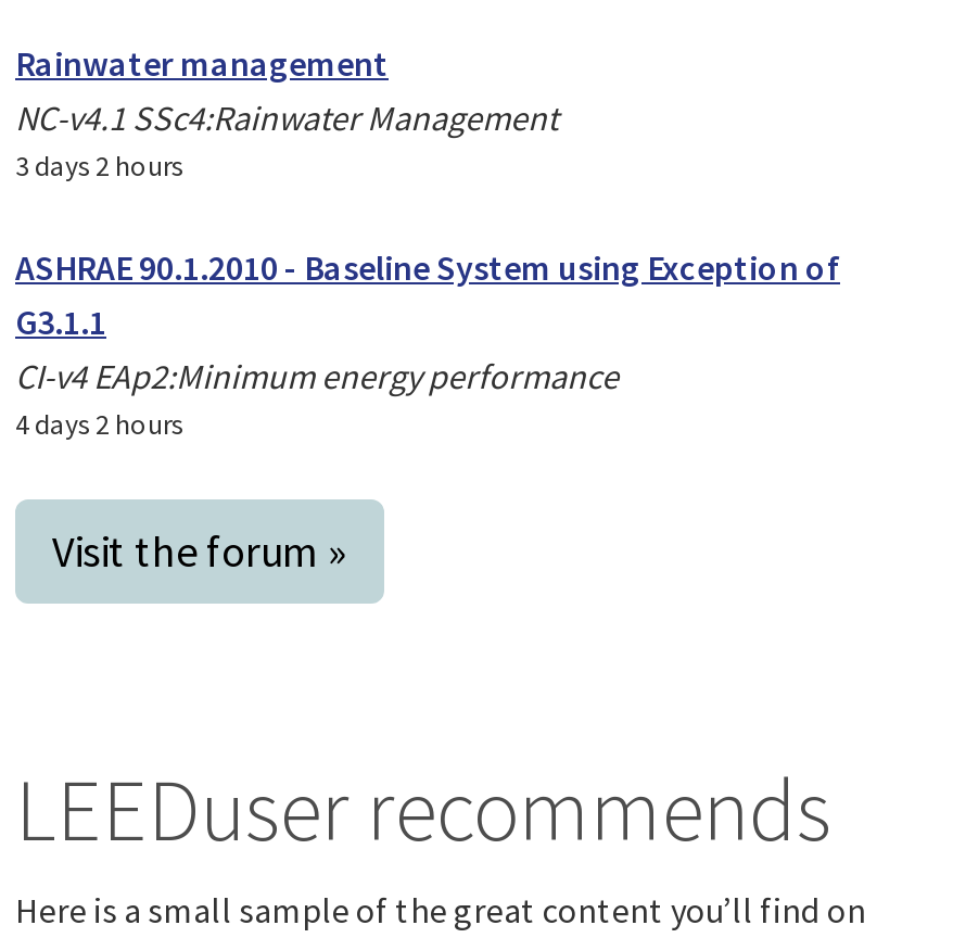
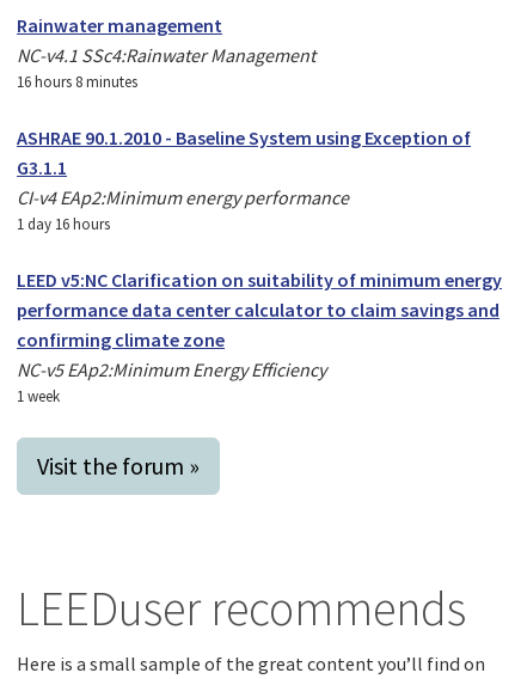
[15,147,182,183] 3 days 2 hours -> [17,71,137,91] 16 hours 8 minutes
[15,405,182,442] 4 days 2 hours -> [17,213,502,406] 1 day 16 hours | LEED v5:NC Clarification on suitability of minimum energy | performance data center calculator to claim savings and | confirming climate zone | NC-v5 EAp2:Minimum Energy Efficiency | 1 week

